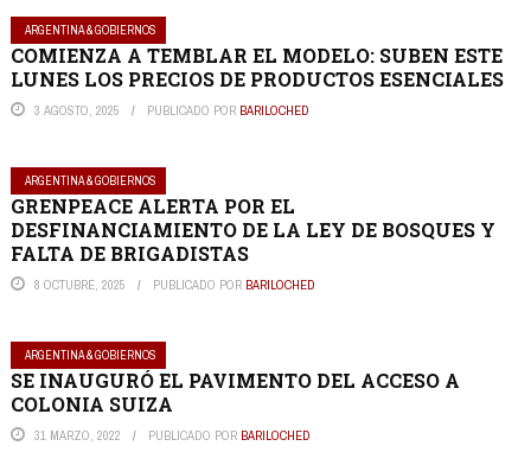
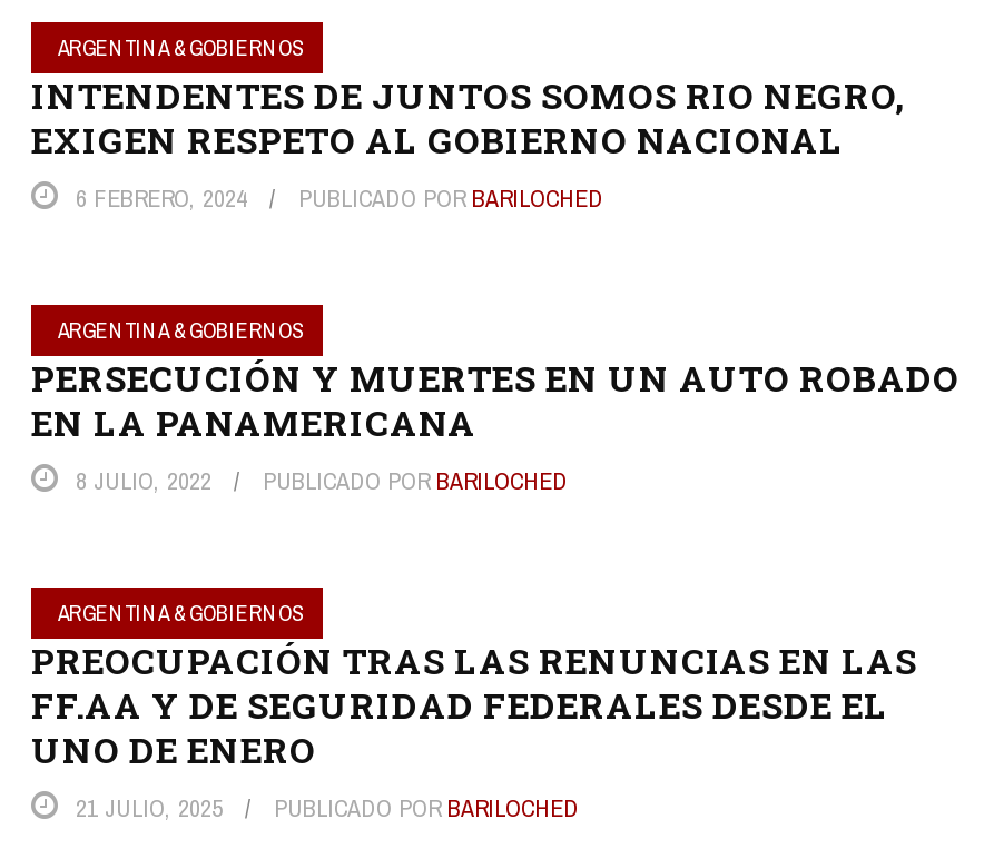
[11,43,504,119] COMIENZA A TEMBLAR EL MODELO: SUBEN ESTE | LUNES LOS PRECIOS DE PRODUCTOS ESENCIALES | 3 AGOSTO, 2025 -> [31,71,904,213] INTENDENTES DE JUNTOS SOMOS RIO NEGRO, | EXIGEN RESPETO AL GOBIERNO NACIONAL | 6 FEBRERO, 2024
[11,194,495,293] GRENPEACE ALERTA POR EL | DESFINANCIAMIENTO DE LA LEY DE BOSQUES Y | FALTA DE BRIGADISTAS | 8 OCTUBRE, 2025 -> [31,353,959,496] PERSECUCIÓN Y MUERTES EN UN AUTO ROBADO | EN LA PANAMERICANA | 8 JULIO, 2022
moved [25,277,315,363] -> [58,465,568,627]: PUBLICADO POR BARILOCHED | ARGENTINA & GOBIERNOS
[11,368,460,444] SE INAUGURÓ EL PAVIMENTO DEL ACCESO A | COLONIA SUIZA | 31 MARZO, 2022 -> [31,636,917,823] PREOCUPACIÓN TRAS LAS RENUNCIAS EN LAS | FF.AA Y DE SEGURIDAD FEDERALES DESDE EL | UNO DE ENERO | 21 JULIO, 2025

